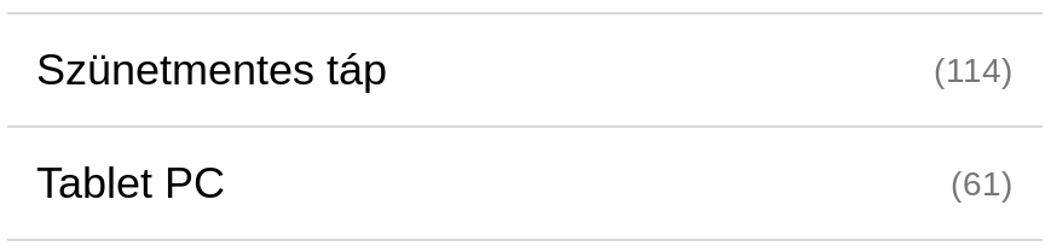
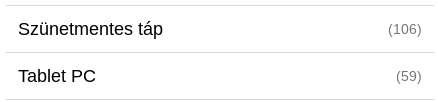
[934,51,1014,89] (114) -> [388,21,422,37] (106)
[951,164,1014,203] (61) -> [396,68,422,84] (59)

